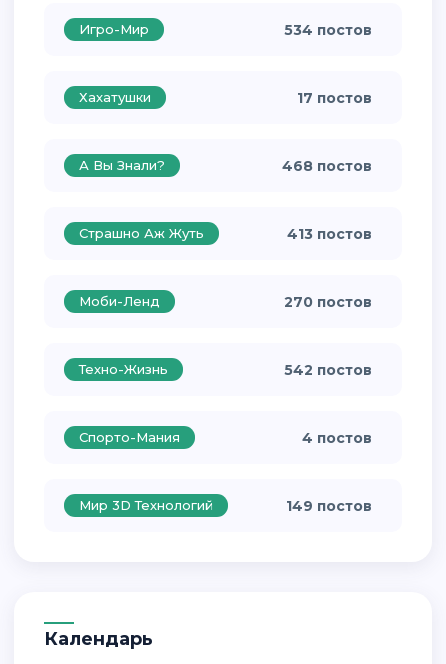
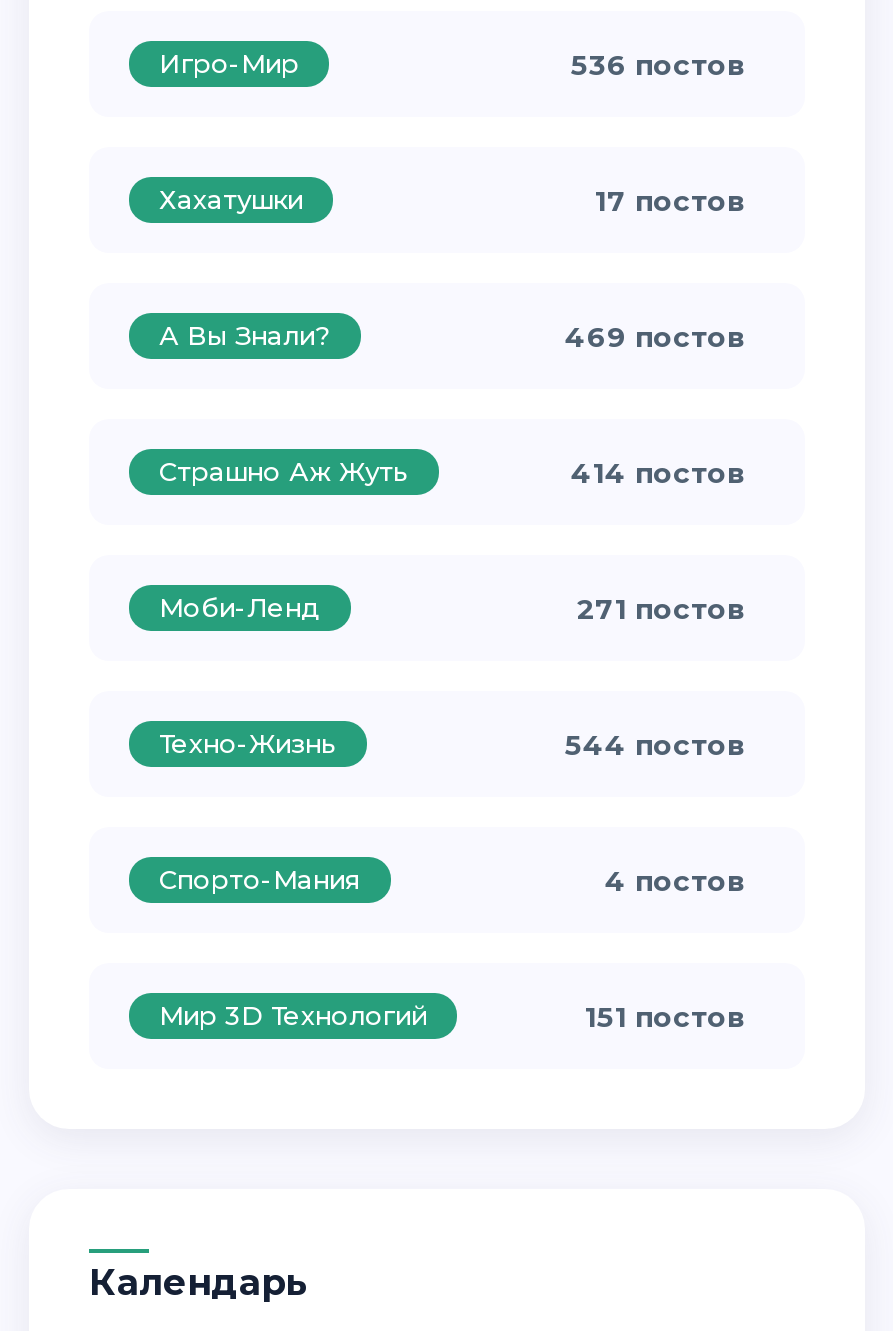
[284,21,372,39] 534 постов -> [571,48,745,84] 536 постов
[282,157,372,175] 468 постов -> [565,320,745,356] 469 постов
[287,225,372,243] 413 постов -> [571,456,745,492] 414 постов
[284,293,372,311] 270 постов -> [577,592,745,628] 271 постов
[284,361,372,379] 542 постов -> [565,728,745,764] 544 постов
[286,497,372,515] 149 постов -> [585,1000,745,1036] 151 постов

